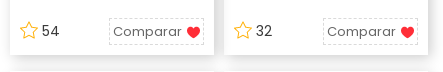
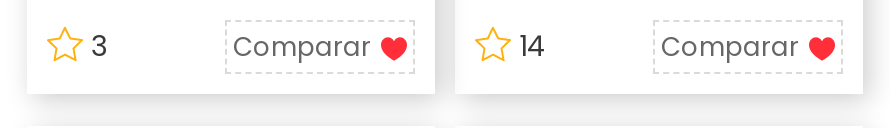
[38,21,60,41] 54 -> [83,26,107,66] 3
[252,21,272,41] 32 -> [511,26,547,66] 14

